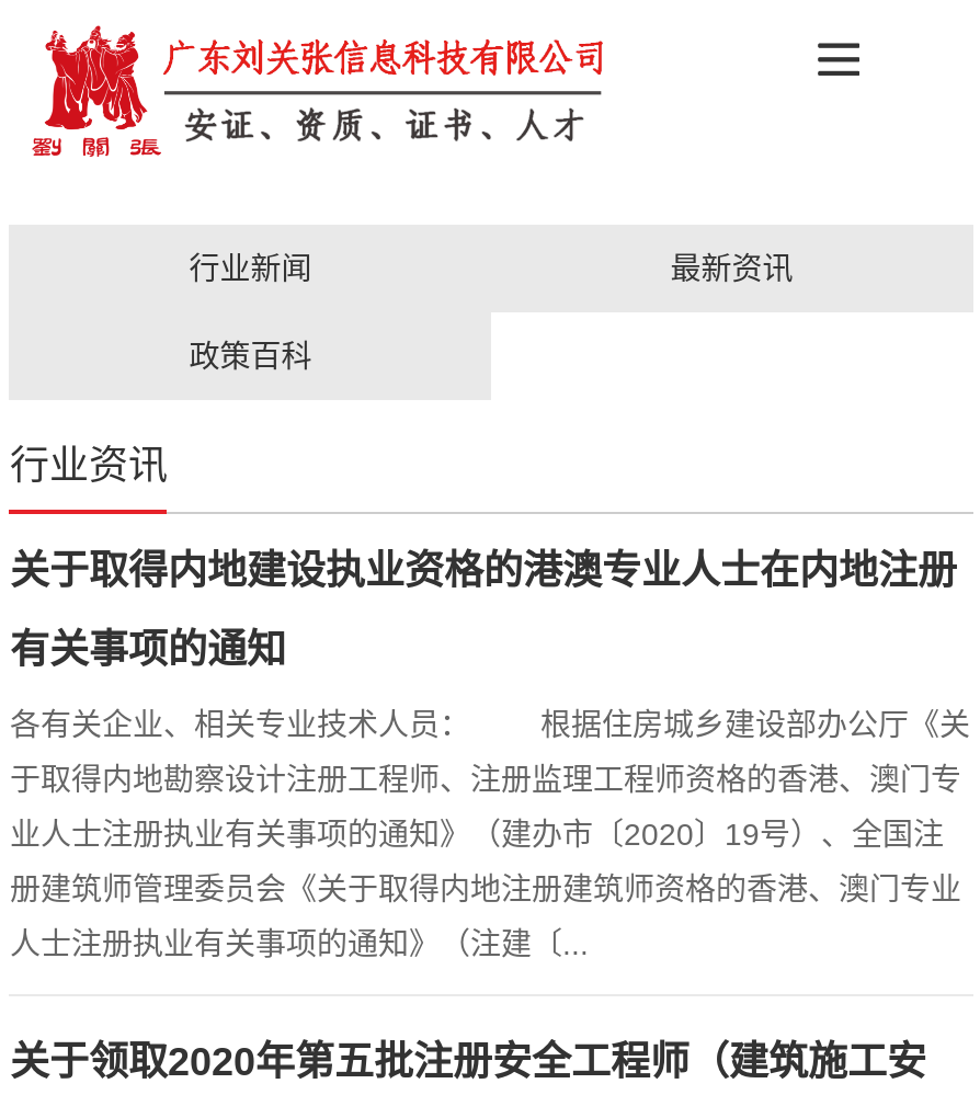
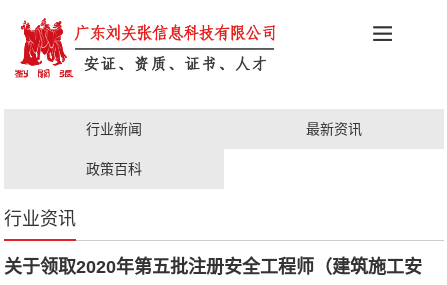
[10,548,970,960] 关于取得内地建设执业资格的港澳专业人士在内地注册 | 有关事项的通知 | 各有关企业、相关专业技术人员： 根据住房城乡建设部办公厅《关 | 于取得内地勘察设计注册工程师、注册监理工程师资格的香港、澳门专 | 业人士注册执业有关事项的通知》（建办市〔2020〕19号）、全国注 | 册建筑师管理委员会《关于取得内地注册建筑师资格的香港、澳门专业 | 人士注册执业有关事项的通知》（注建〔... -> none

